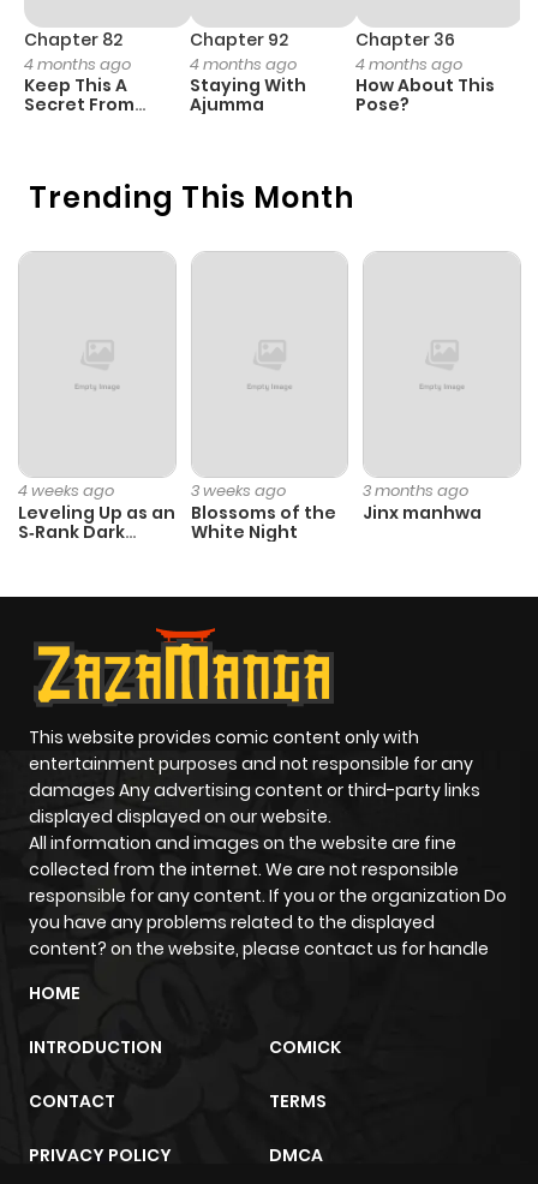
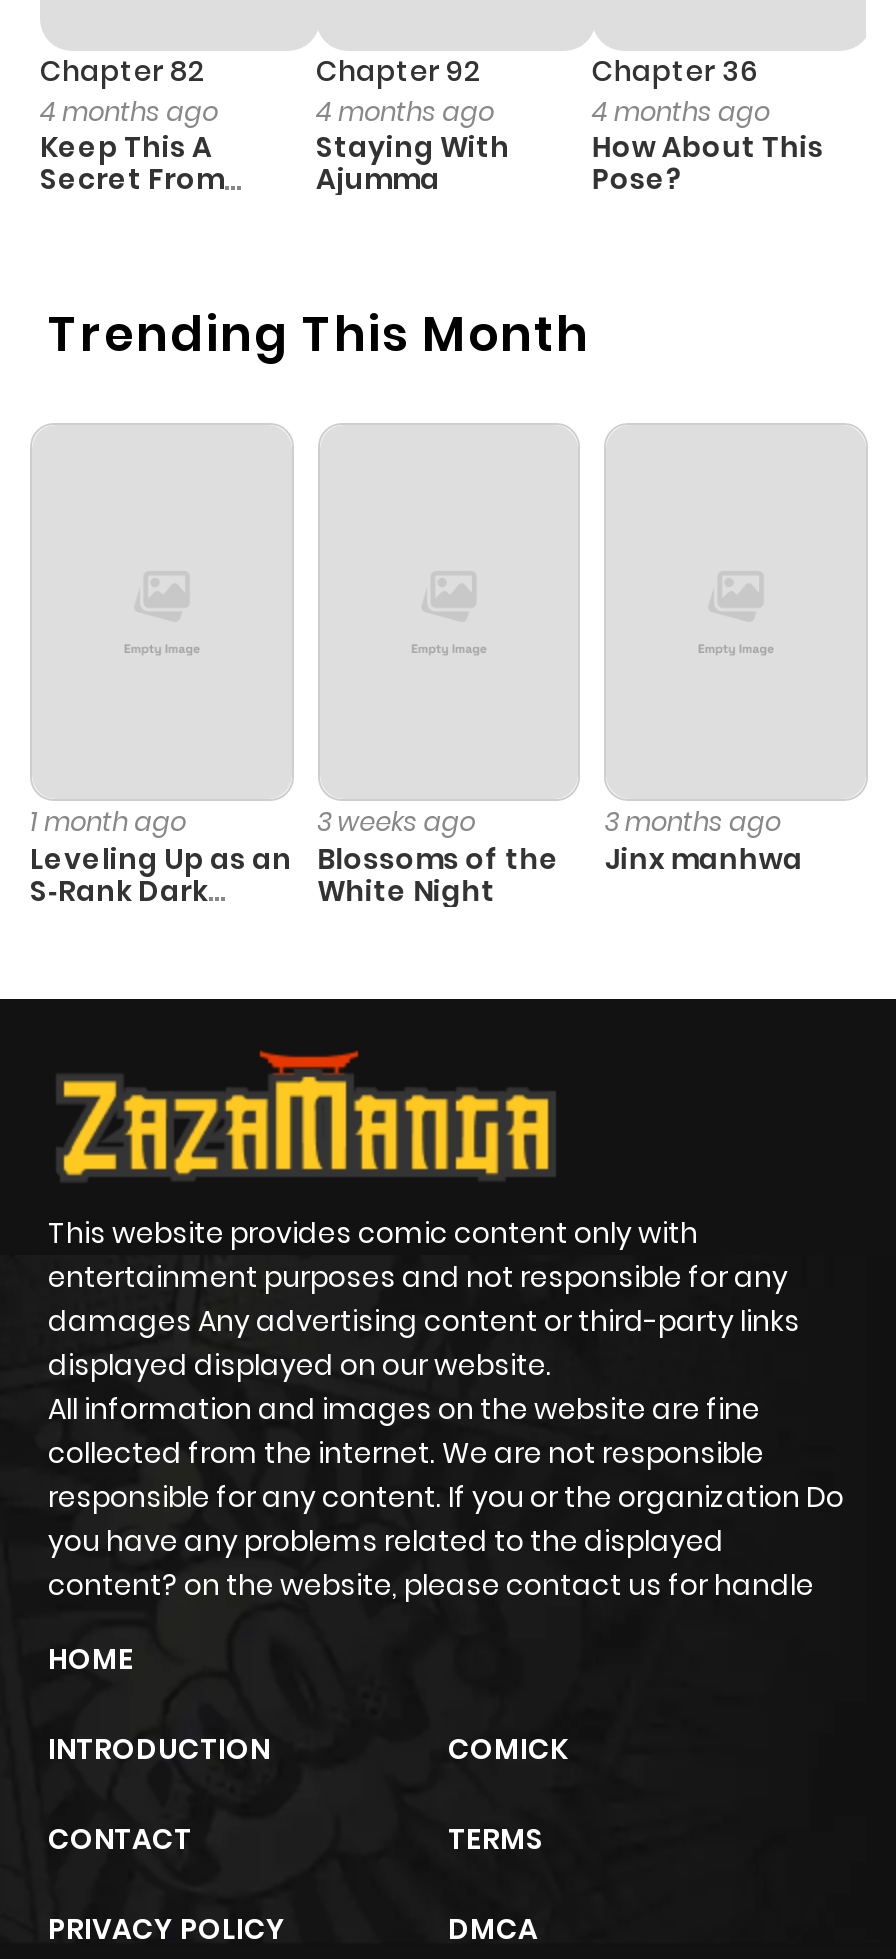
[18,479,114,502] 4 weeks ago -> [30,803,186,841] 1 month ago

